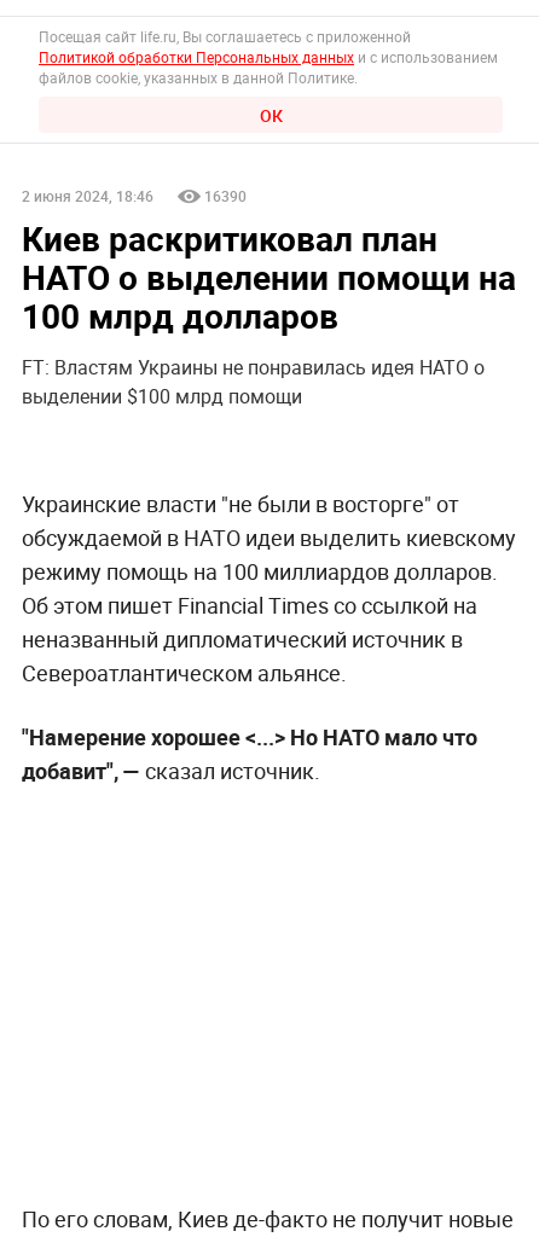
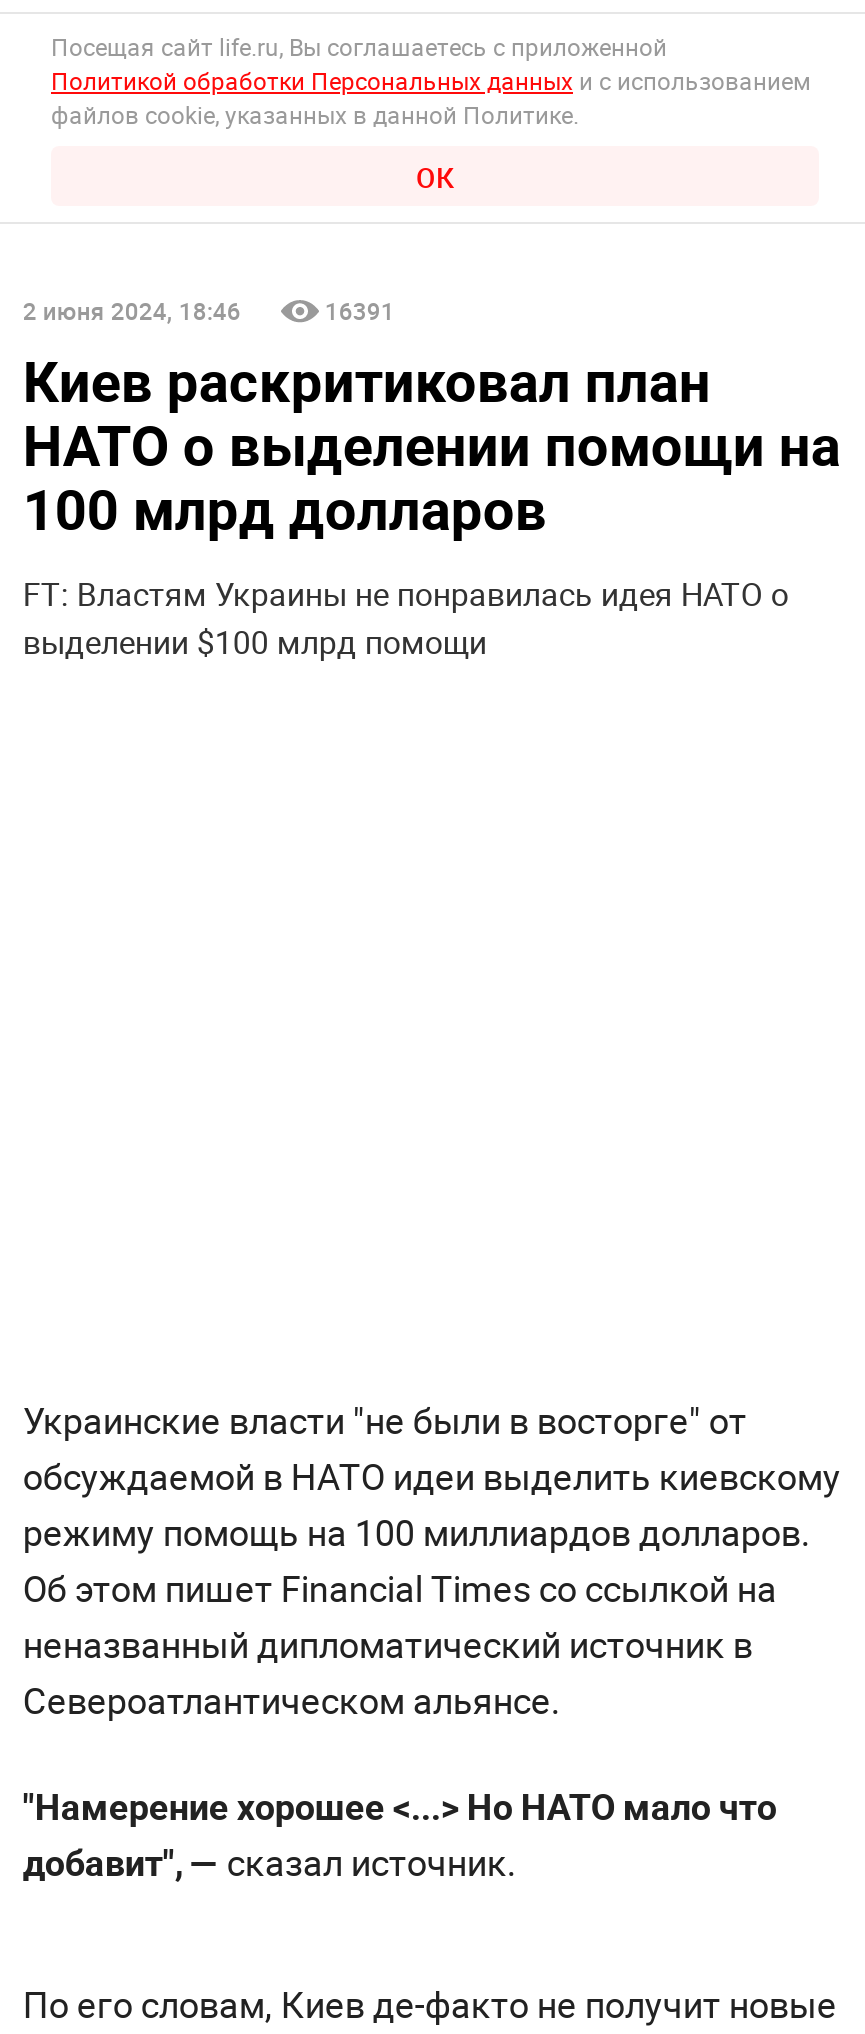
[204,186,246,205] 16390 -> [325,294,395,326] 16391
moved [22,489,516,785] -> [23,1395,841,1885]: Украинские власти "не были в восторге" от | обсуждаемой в НАТО идеи выделить киевскому | режиму помощь на 100 миллиардов долларов. | Об этом пишет Financial Times со ссылкой на | неназванный дипломатический источник в | Североатлантическом альянсе. | "Намерение хорошее <...> Но НАТО мало что | добавит", — сказал источник.

